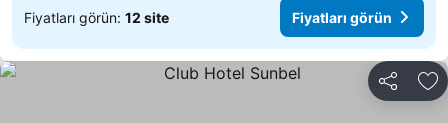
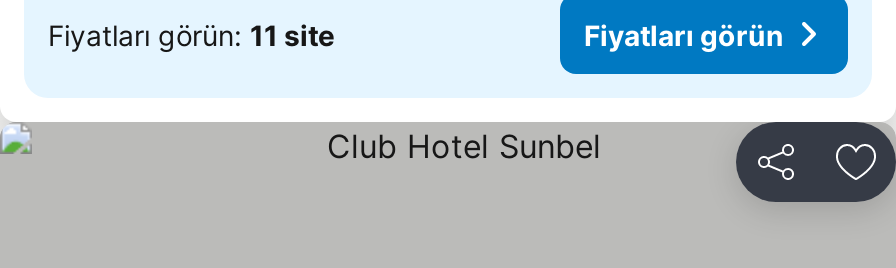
[24,8,169,25] Fiyatları görün: 12 site -> [48,17,334,51] Fiyatları görün: 11 site

